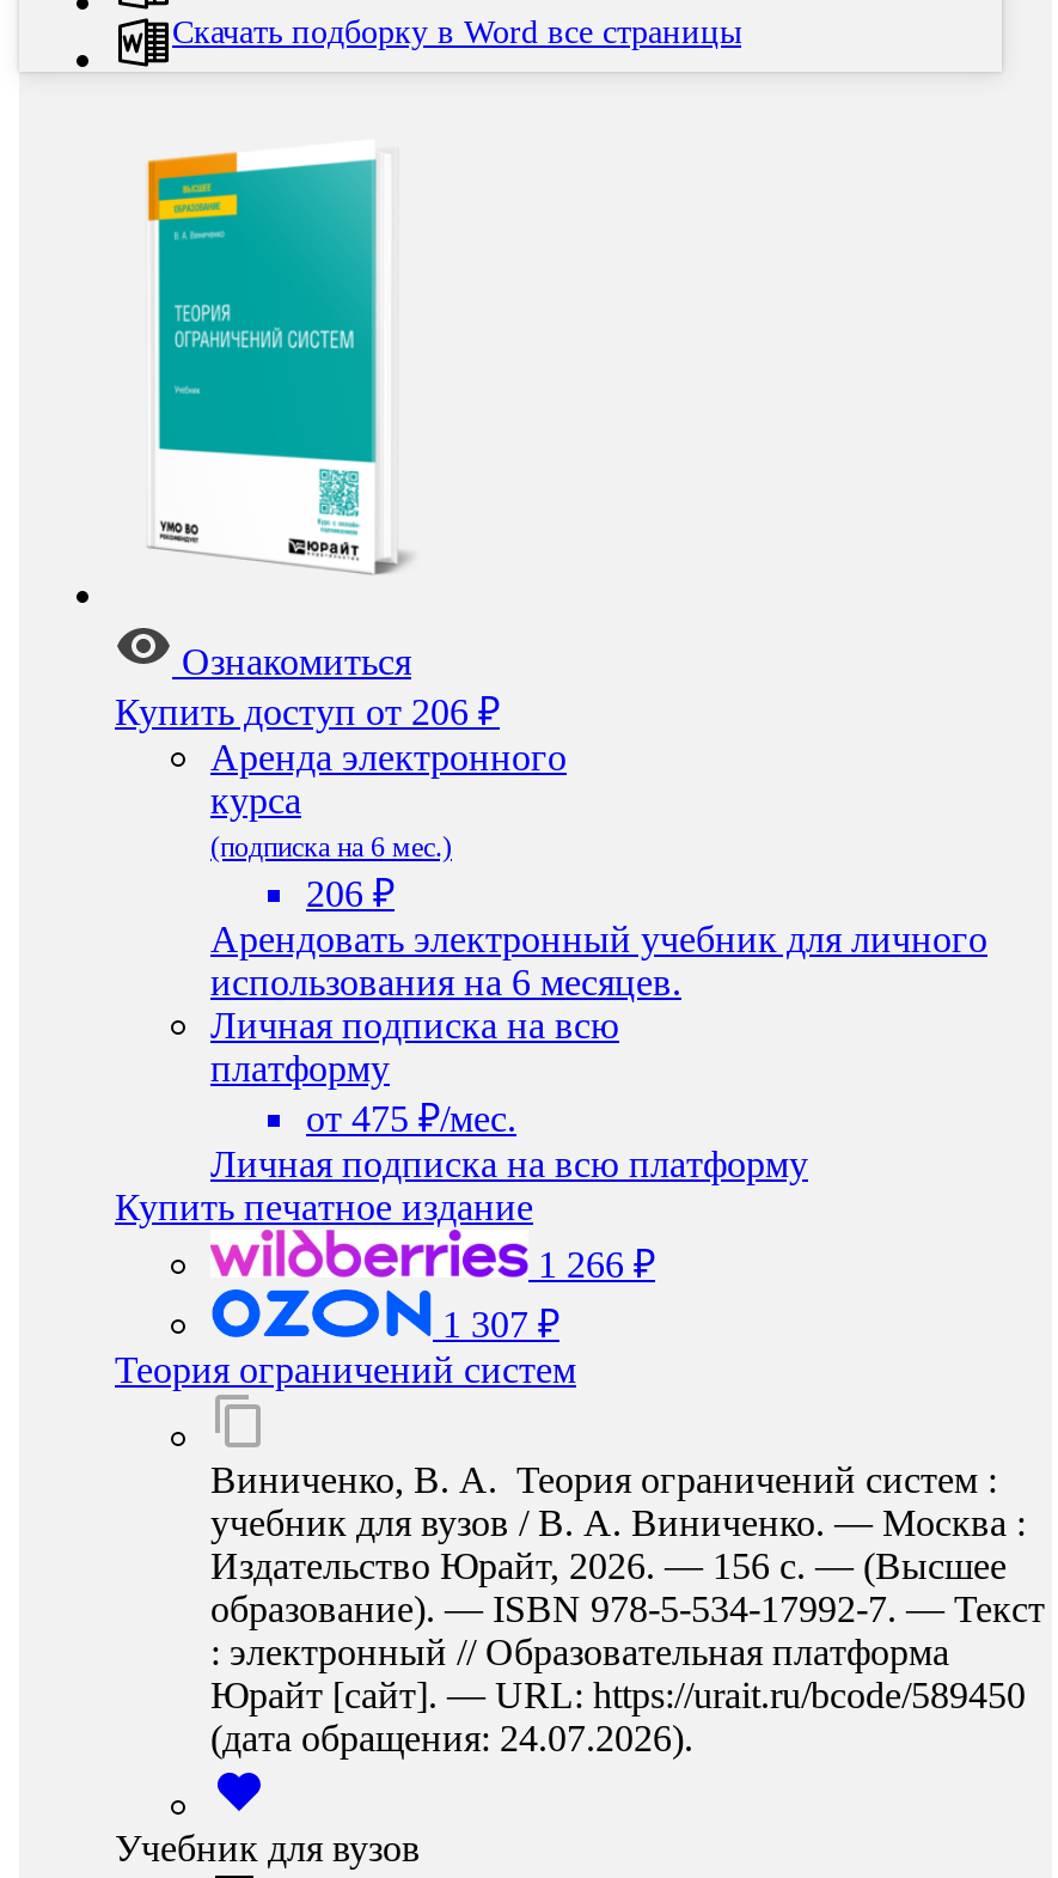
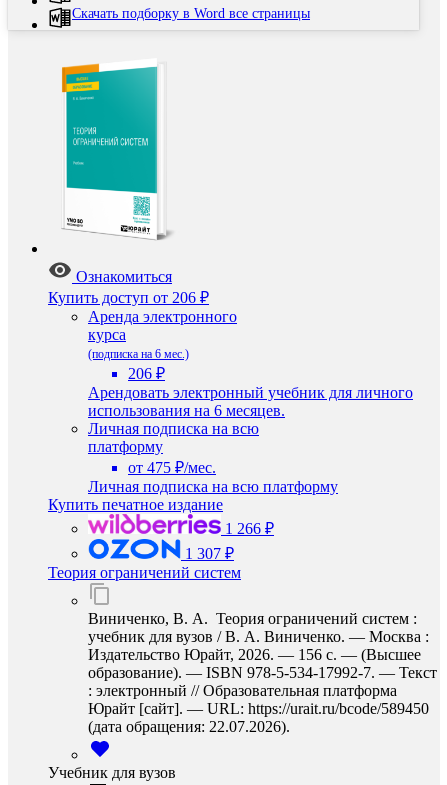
[210,1718,693,1758] (дата обращения: 24.07.2026). -> [88,718,290,735] (дата обращения: 22.07.2026).

